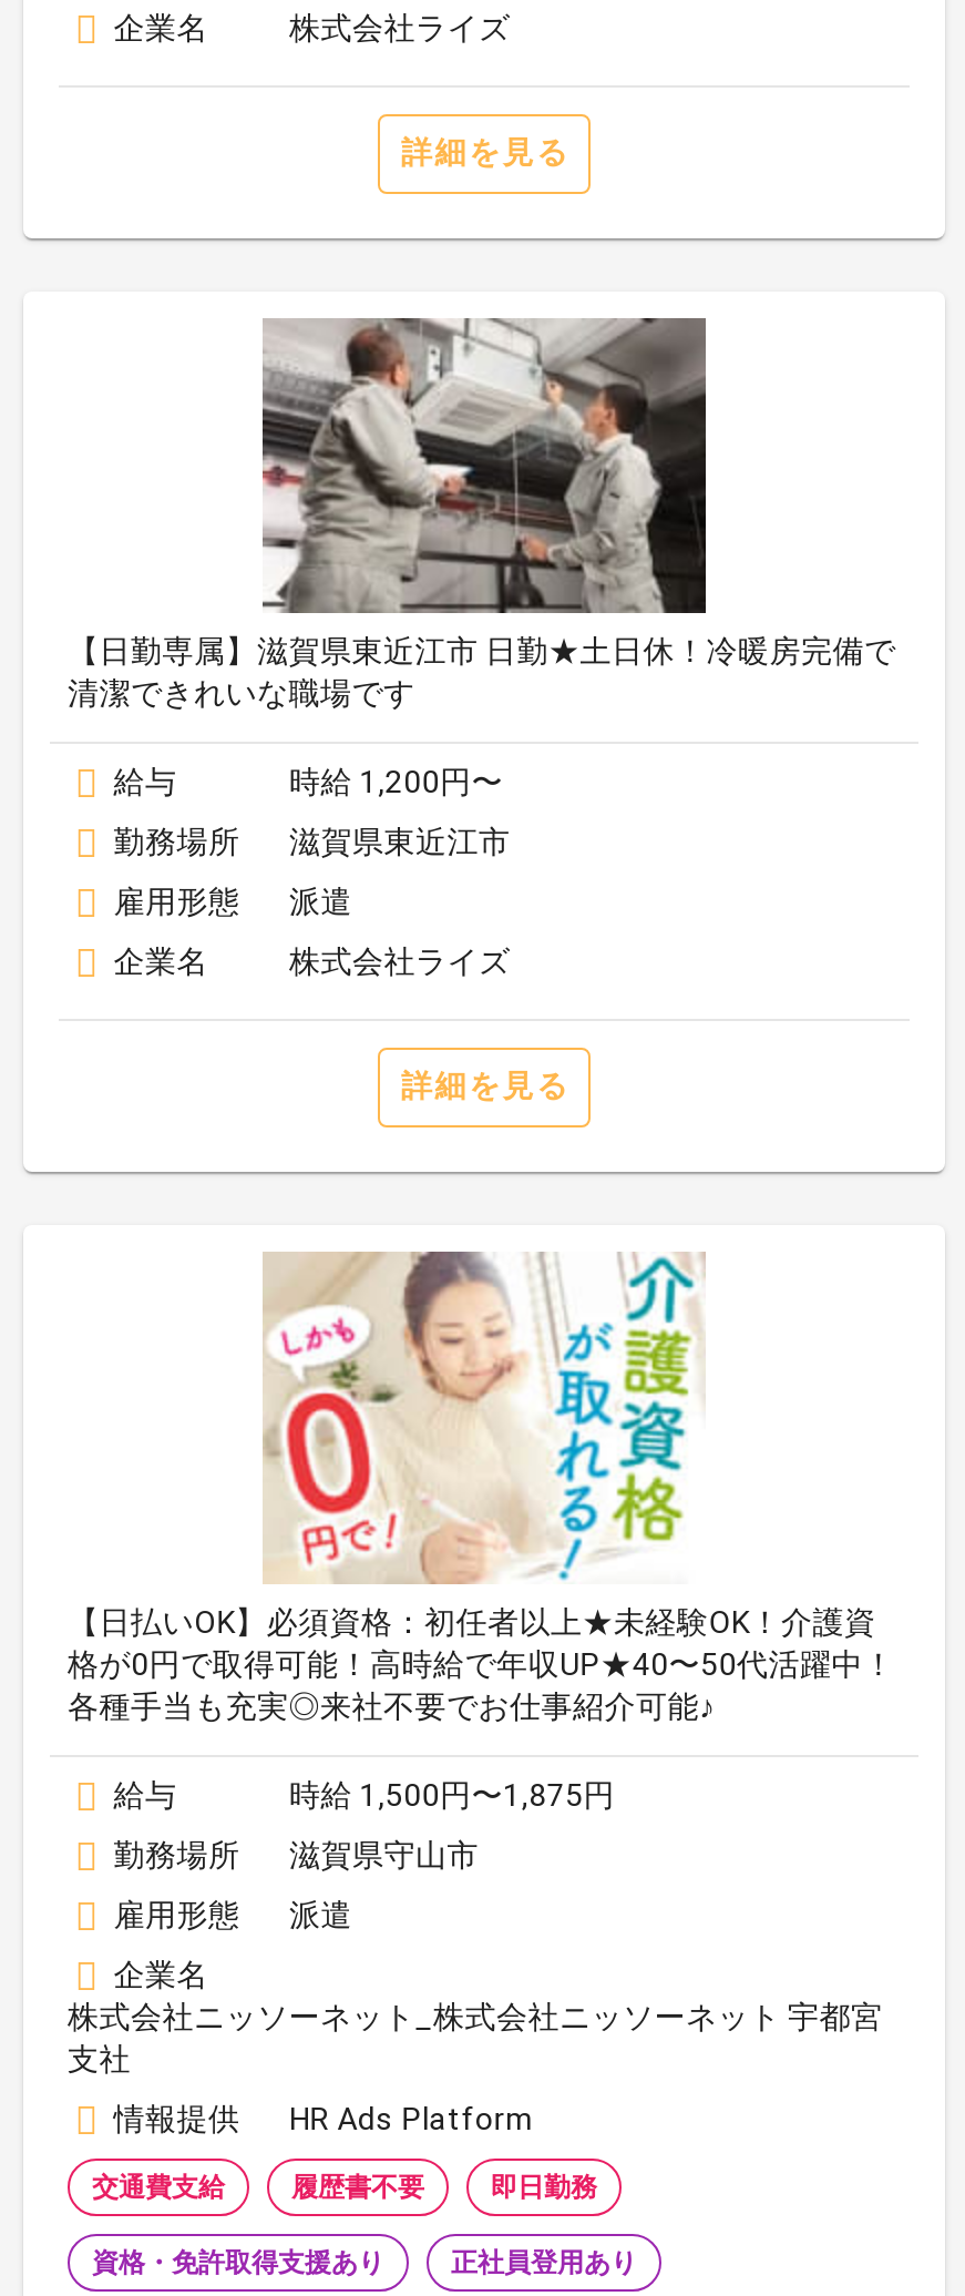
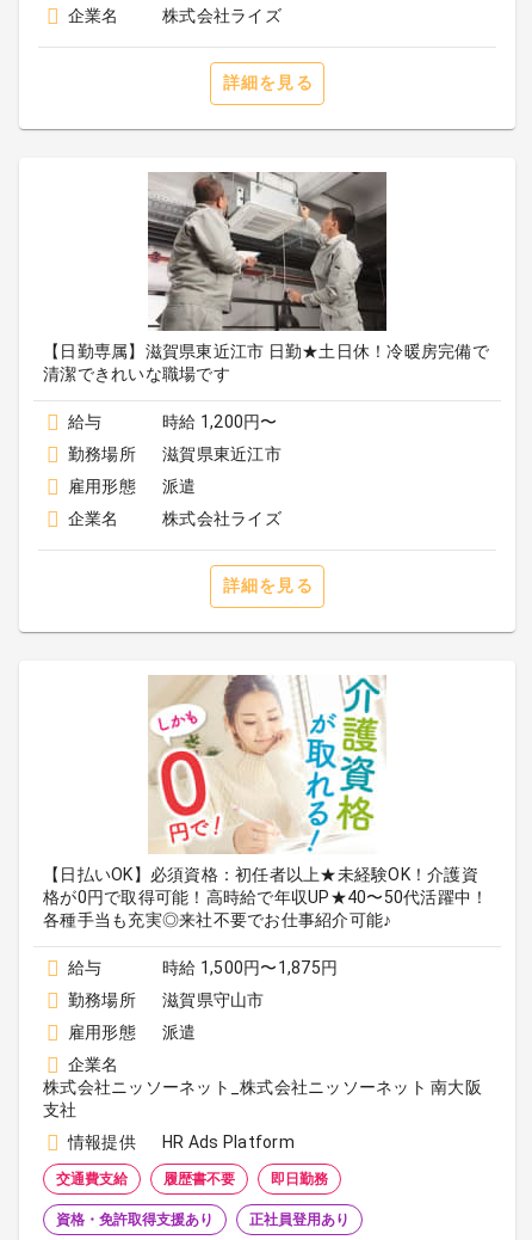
[68,1999,883,2035] 株式会社ニッソーネット_株式会社ニッソーネット 宇都宮 -> [43,1078,482,1097] 株式会社ニッソーネット_株式会社ニッソーネット 南大阪

